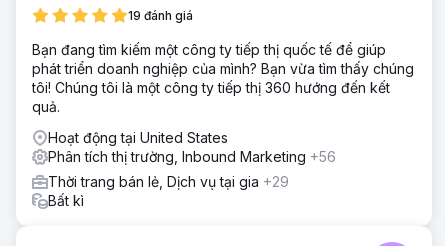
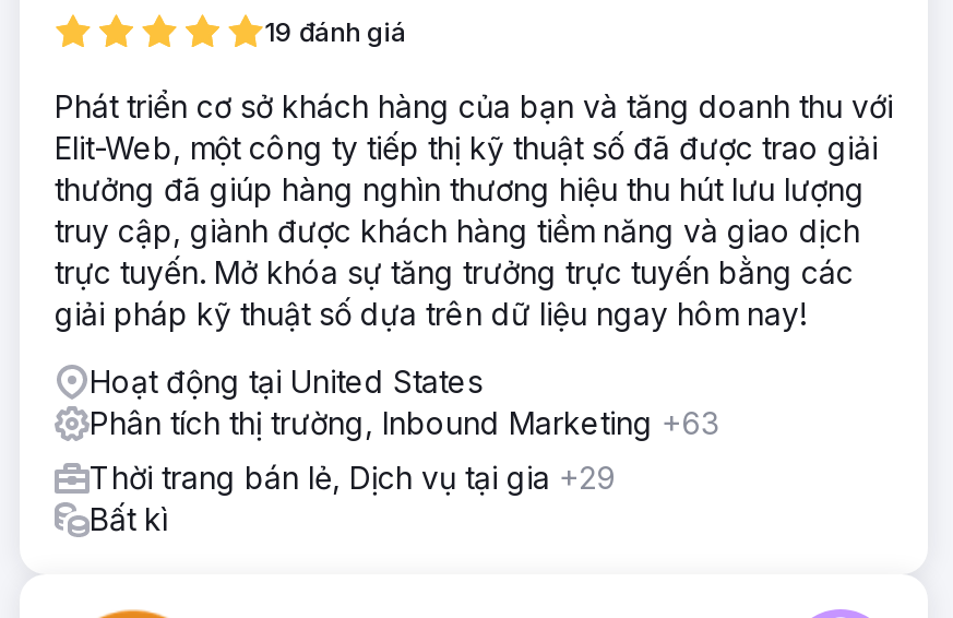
[32,41,414,115] Bạn đang tìm kiếm một công ty tiếp thị quốc tế để giúp | phát triển doanh nghiệp của mình? Bạn vừa tìm thấy chúng | tôi! Chúng tôi là một công ty tiếp thị 360 hướng đến kết | quả. -> [55,86,893,331] Phát triển cơ sở khách hàng của bạn và tăng doanh thu với | Elit-Web, một công ty tiếp thị kỹ thuật số đã được trao giải | thưởng đã giúp hàng nghìn thương hiệu thu hút lưu lượng | truy cập, giành được khách hàng tiềm năng và giao dịch | trực tuyến. Mở khóa sự tăng trưởng trực tuyến bằng các | giải pháp kỹ thuật số dựa trên dữ liệu ngay hôm nay!
[48,148,336,165] Phân tích thị trường, Inbound Marketing +56 -> [90,403,718,440] Phân tích thị trường, Inbound Marketing +63

